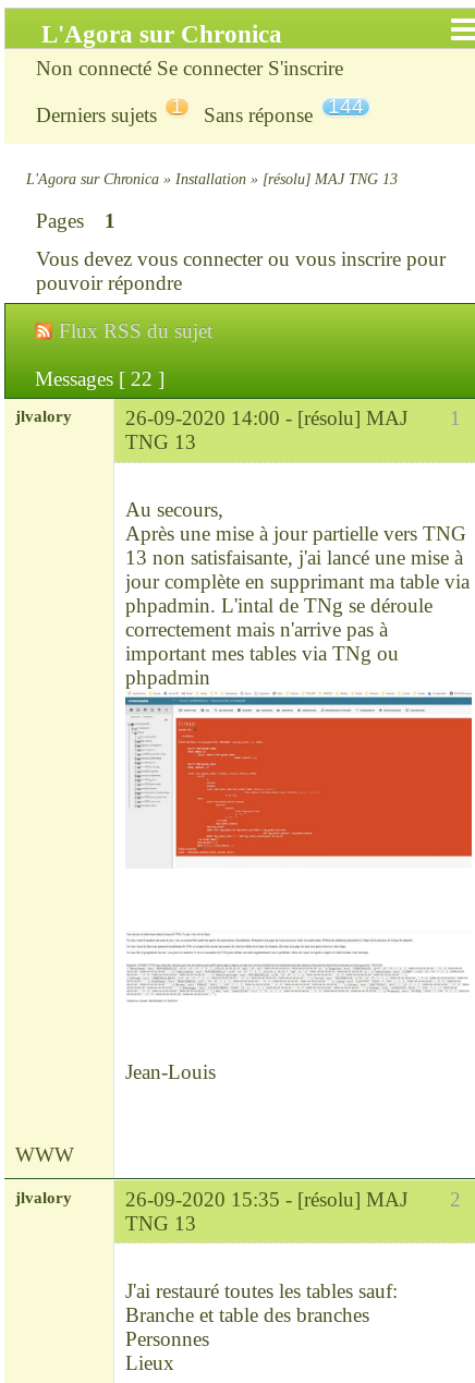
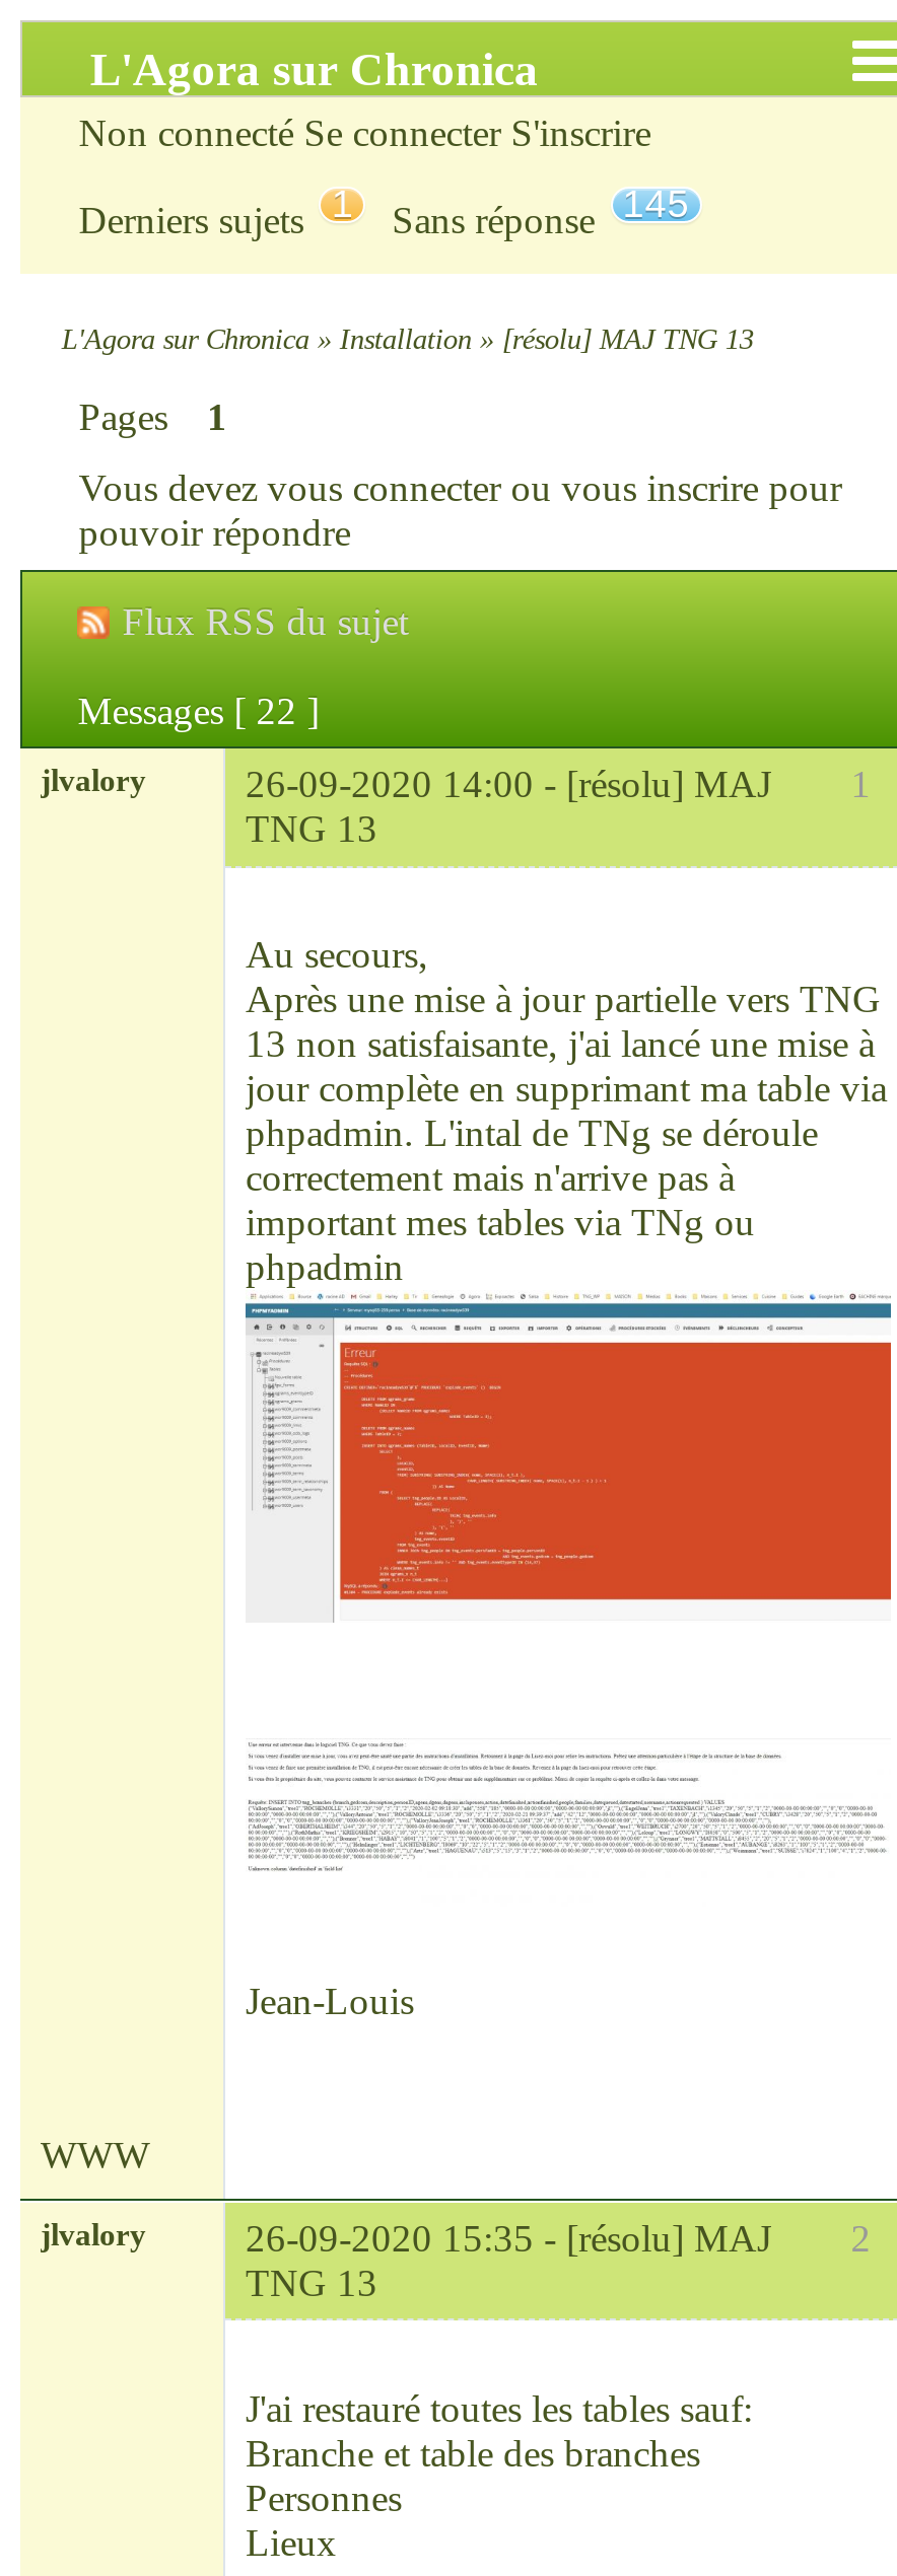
[328,95,364,118] 144 -> [622,183,689,225] 145

